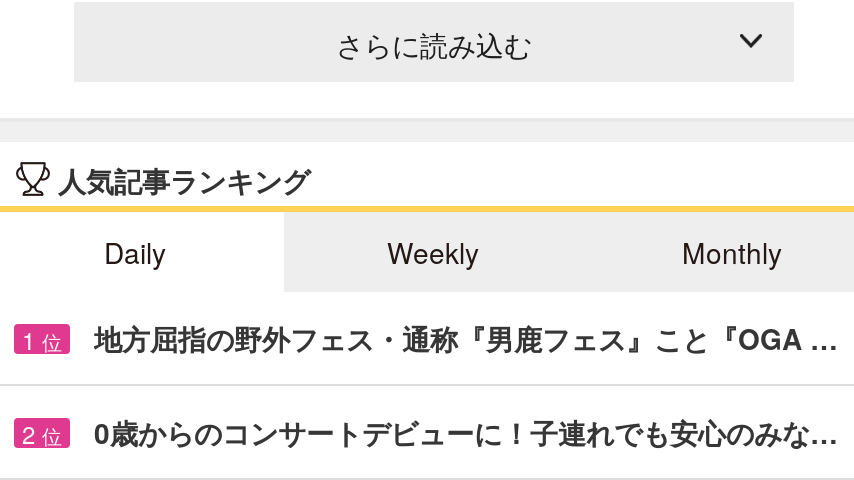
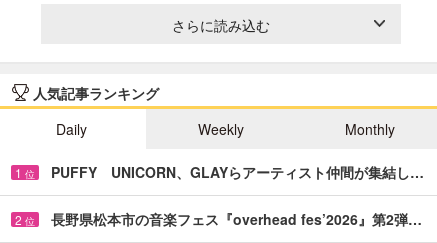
[94,318,838,358] 地方屈指の野外フェス・通称『男鹿フェス』こと『OGA … -> [51,162,424,182] PUFFY UNICORN、GLAYらアーティスト仲間が集結し…
[94,412,838,452] 0歳からのコンサートデビューに！子連れでも安心のみな… -> [51,209,422,229] 長野県松本市の音楽フェス『overhead fes’2026』第2弾…

